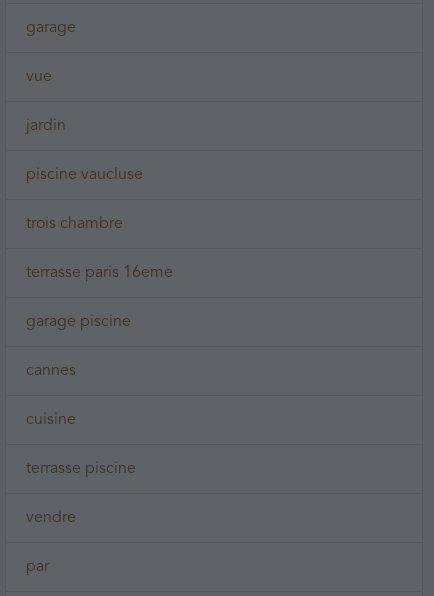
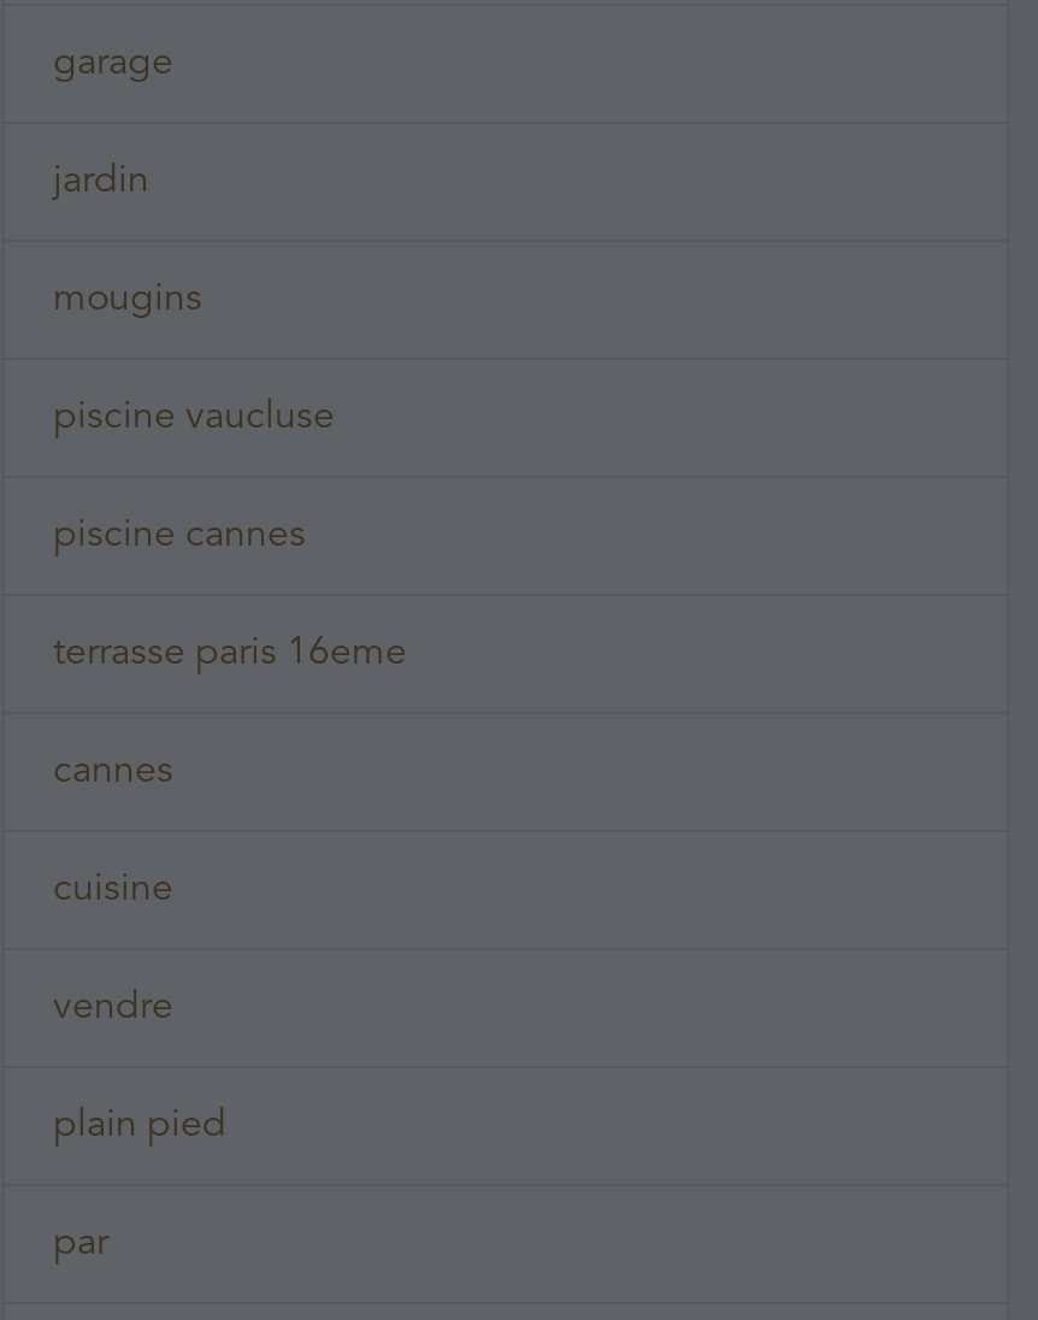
[26,69,52,85] vue -> none
none -> [53,281,202,319] mougins
[26,216,123,232] trois chambre -> [53,517,306,555] piscine cannes
[26,314,131,330] garage piscine -> none
[26,461,136,477] terrasse piscine -> none
moved [26,510,76,526] -> [53,989,173,1027]: vendre
none -> [53,1107,226,1145] plain pied

